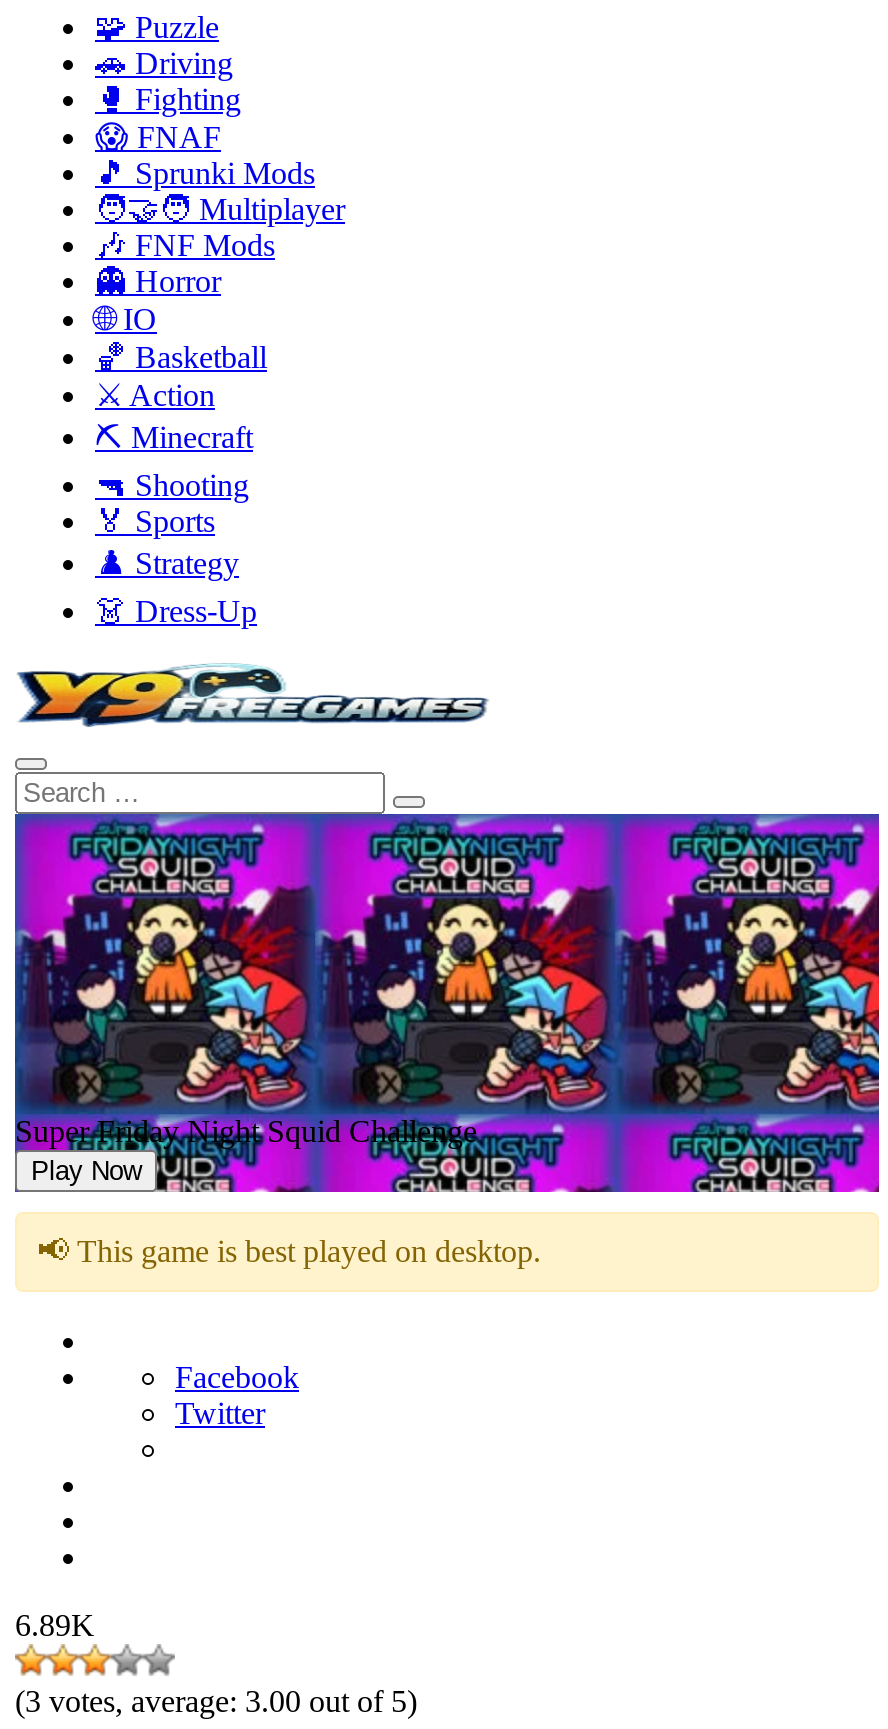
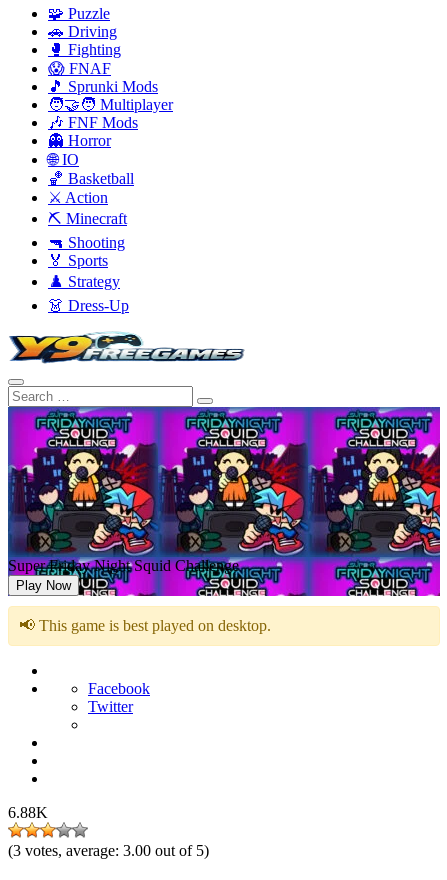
[15,1608,95,1642] 6.89K -> [8,804,48,821] 6.88K

